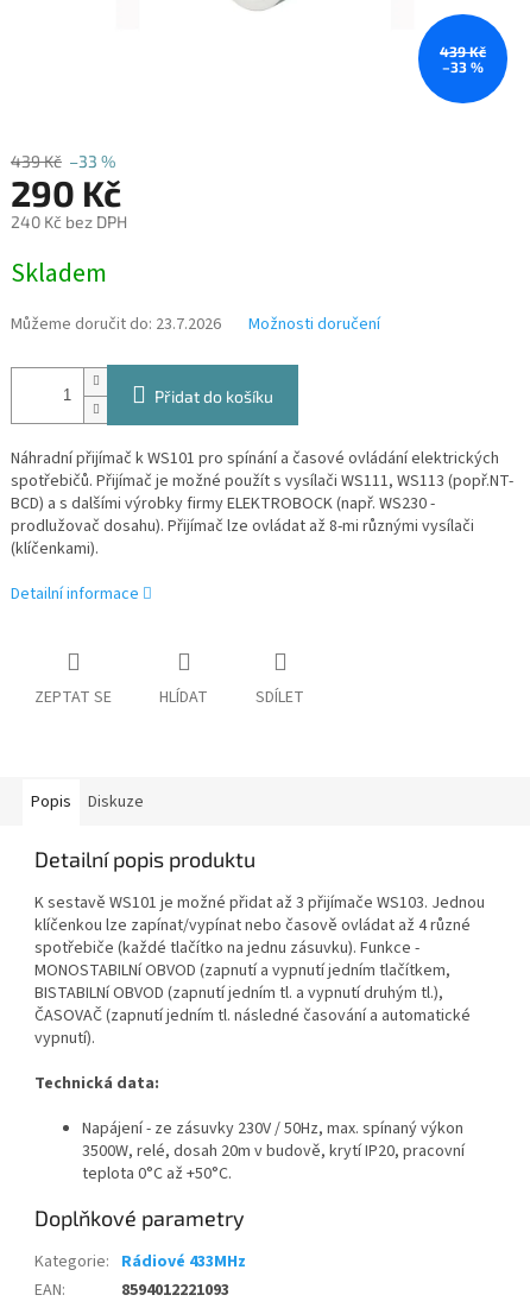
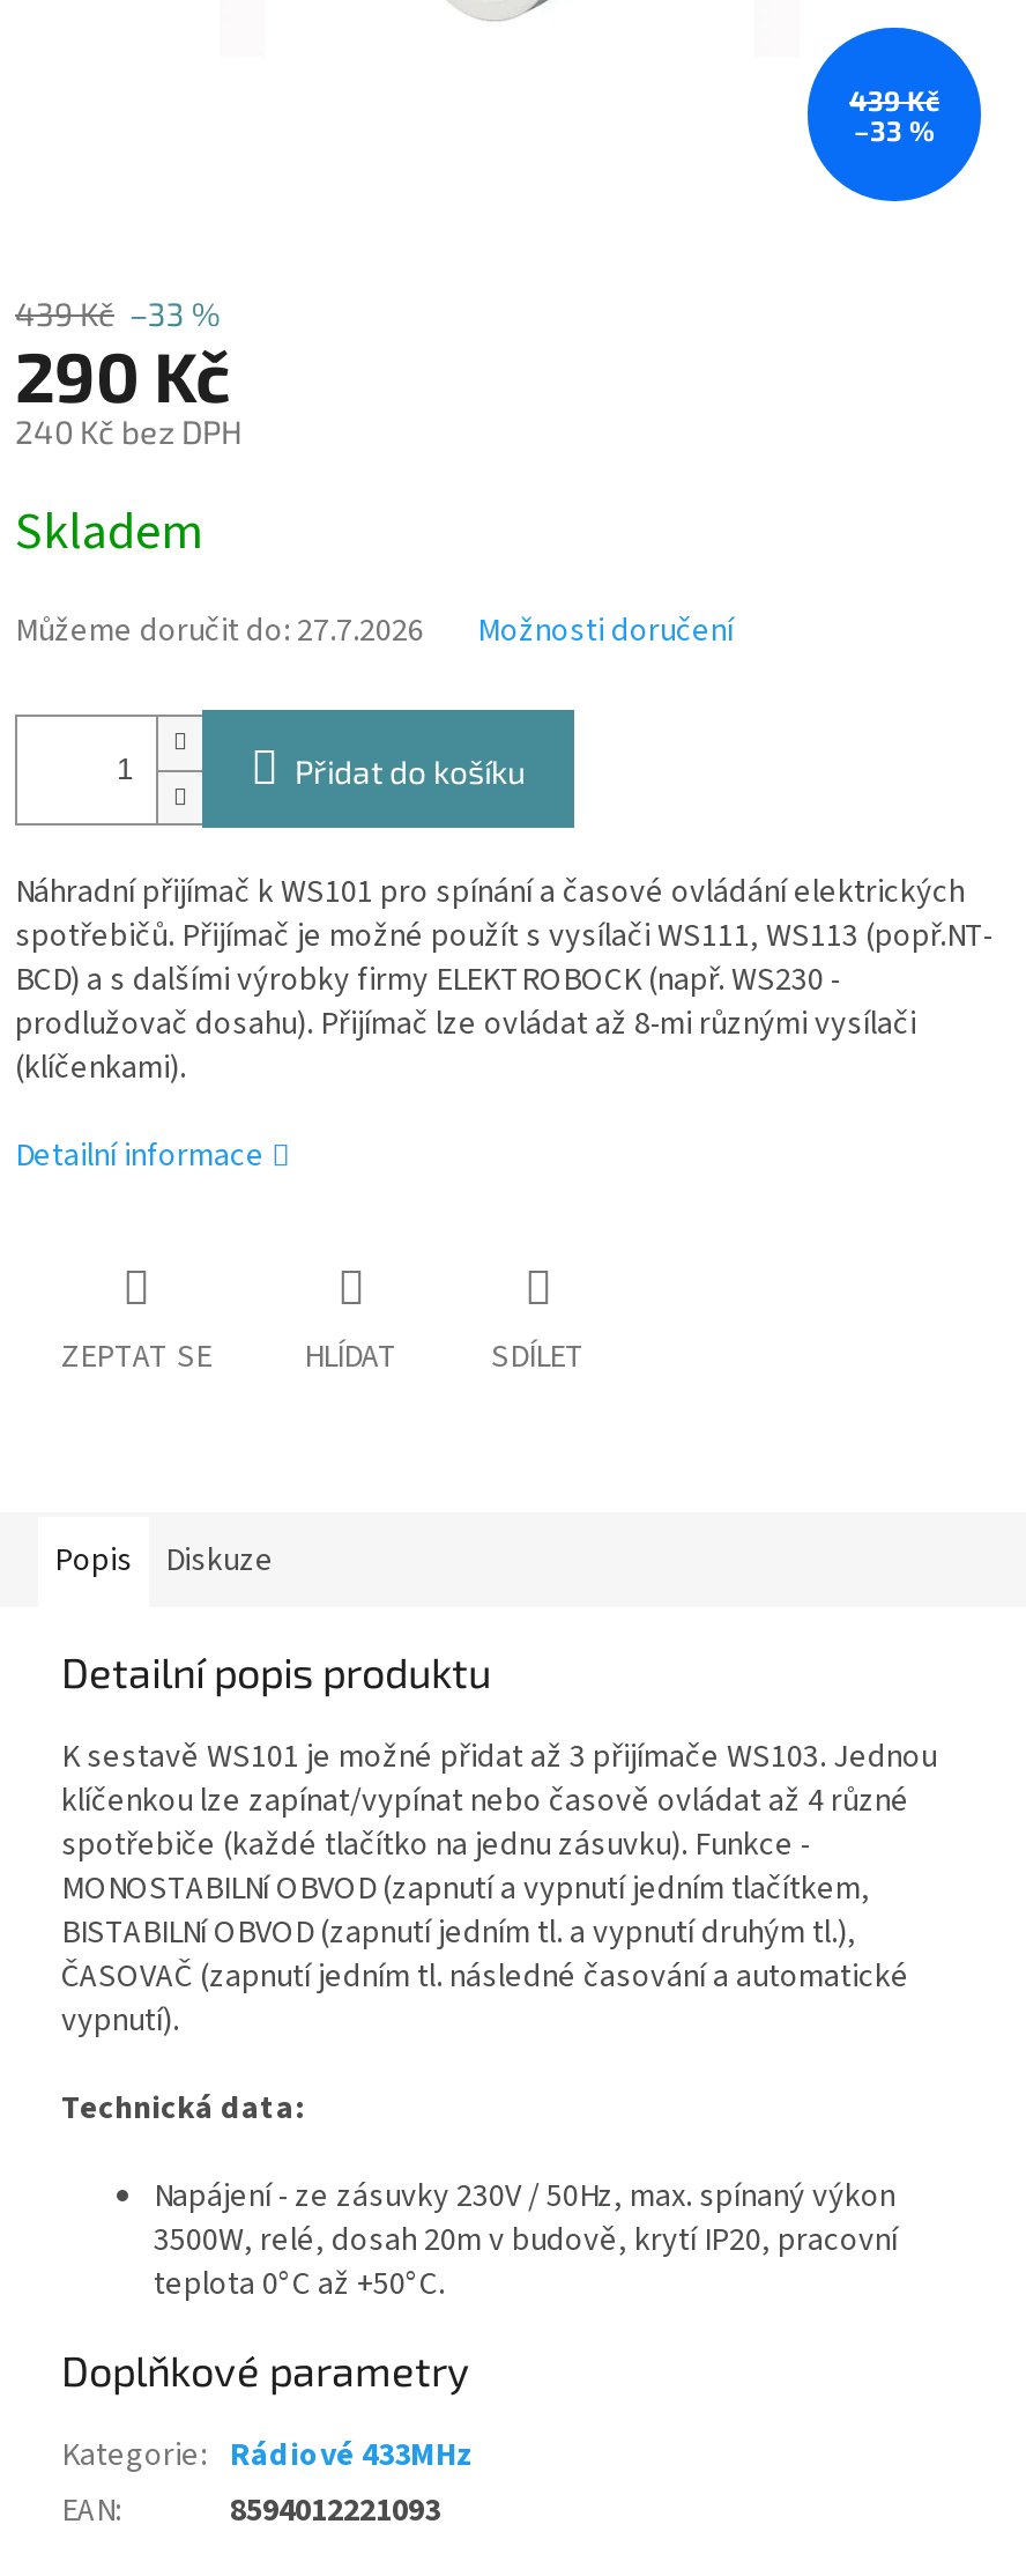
[11,313,221,337] Můžeme doručit do: 23.7.2026 -> [15,609,424,655] Můžeme doručit do: 27.7.2026

